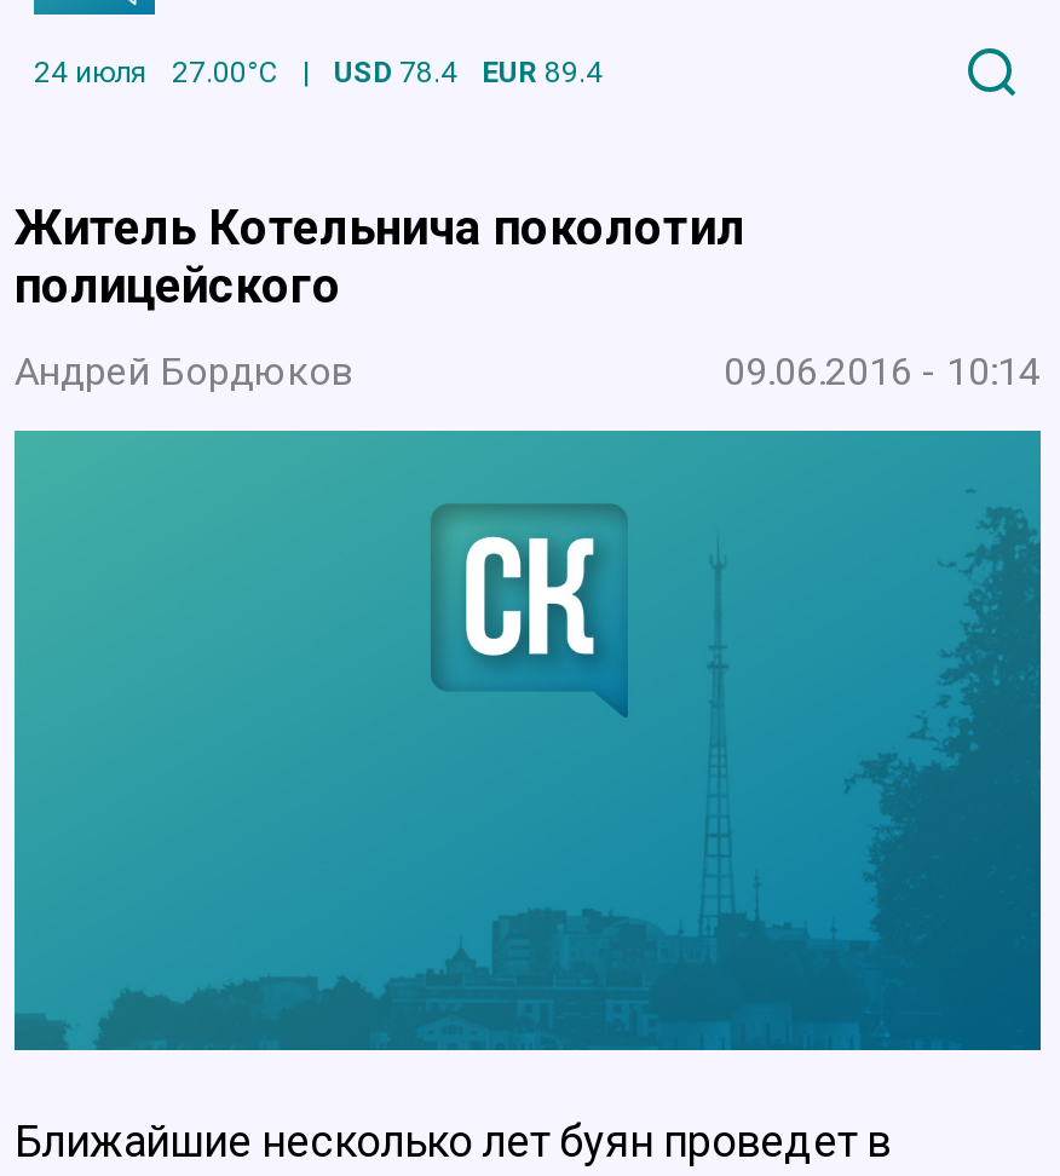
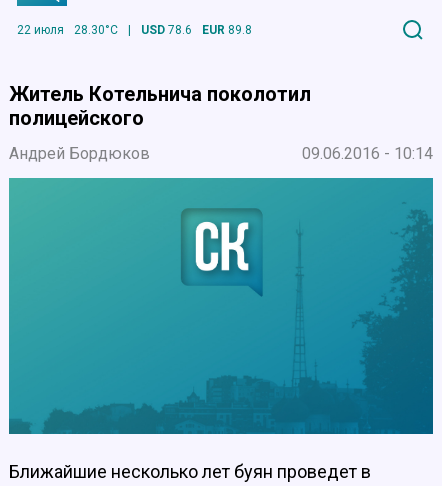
[34,55,278,89] 24 июля | 27.00°C -> [17,23,118,37] 22 июля | 28.30°C
[334,55,457,89] USD 78.4 -> [141,23,192,37] USD 78.6
[482,55,603,89] EUR 89.4 -> [202,23,252,37] EUR 89.8

